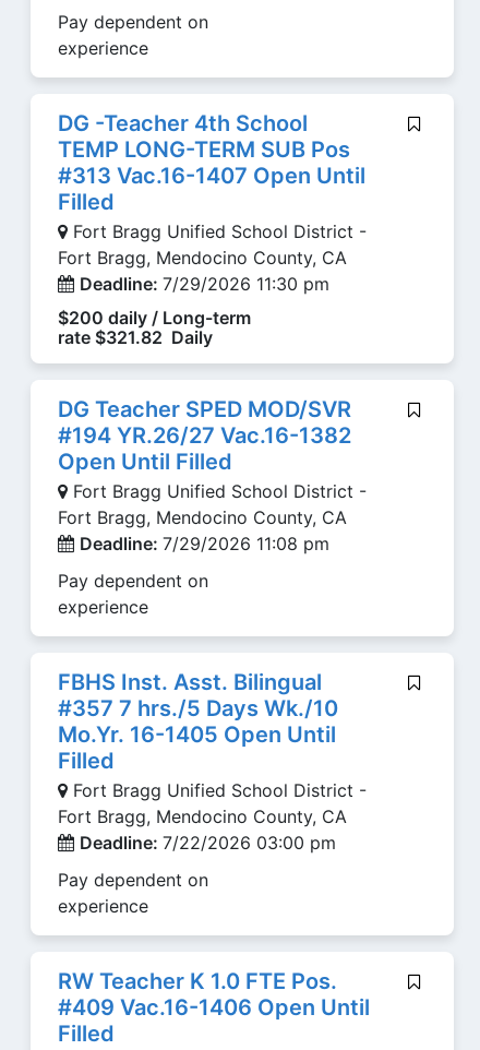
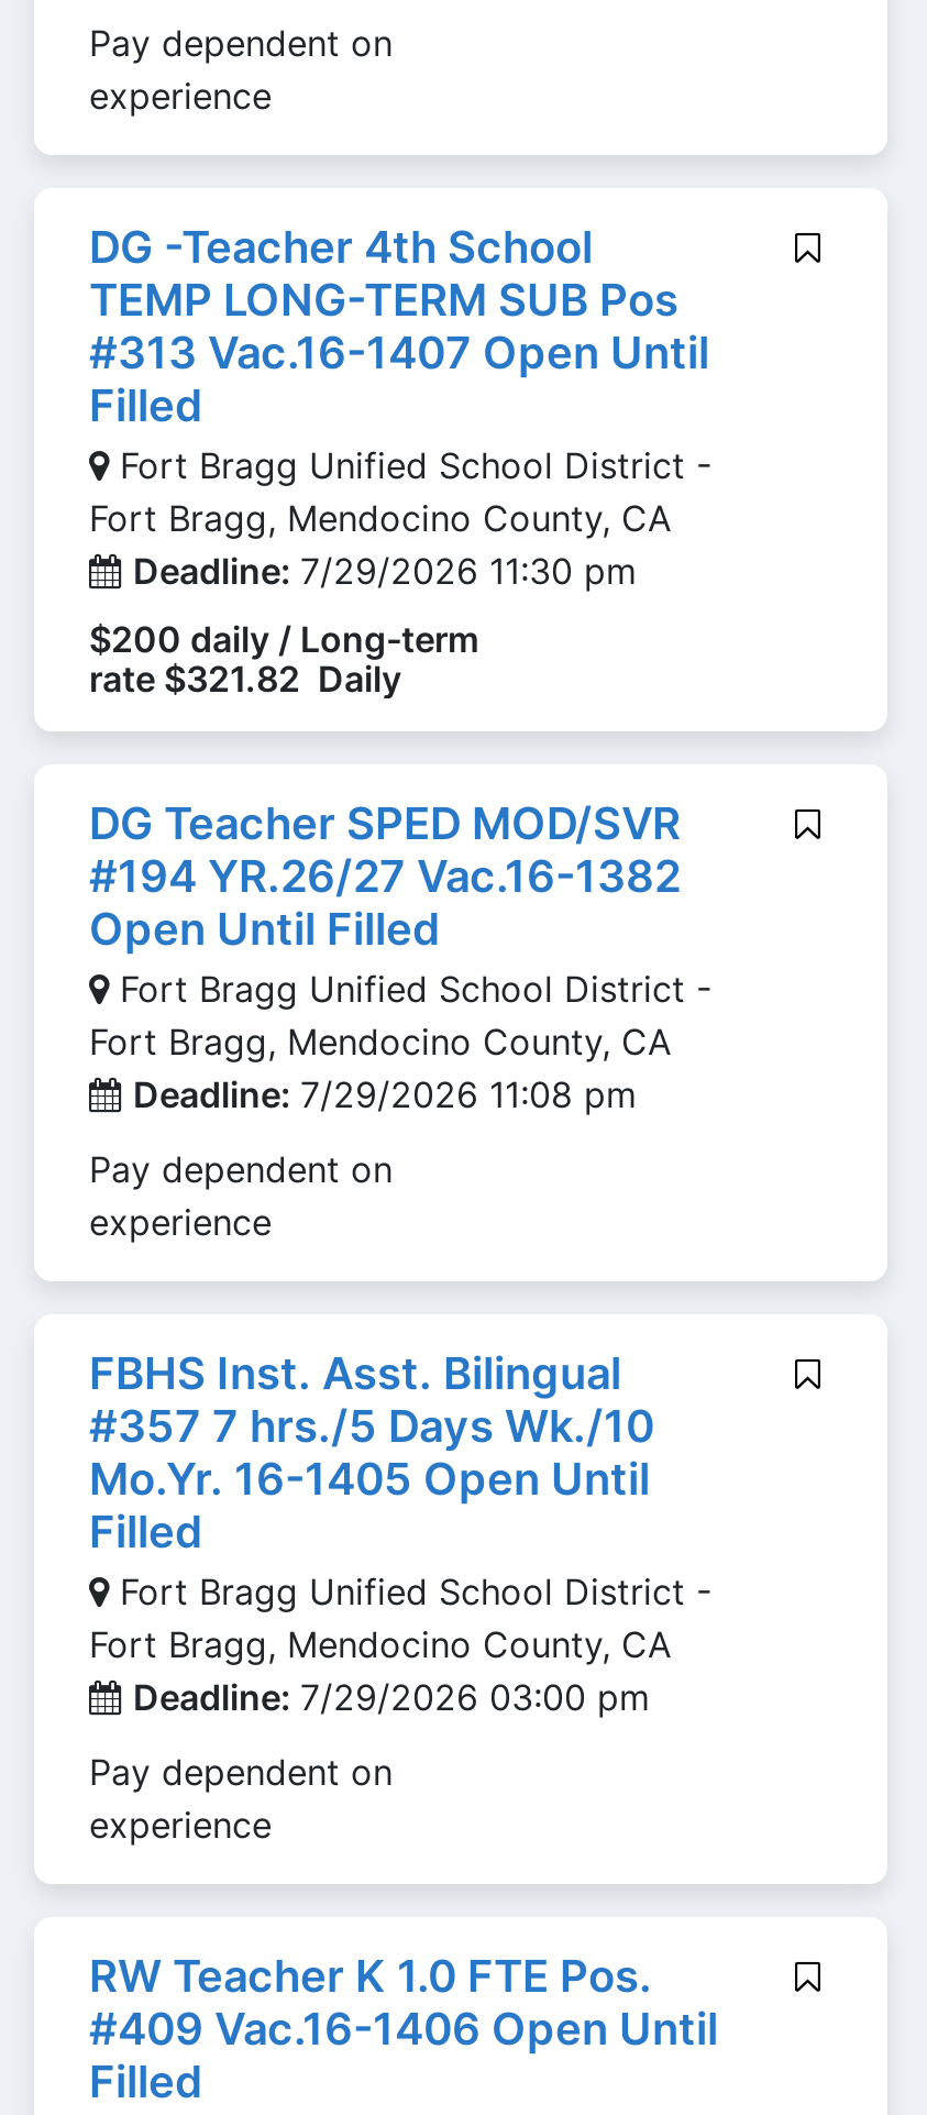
[80,832,336,854] Deadline: 7/22/2026 03:00 pm -> [133,1676,650,1720] Deadline: 7/29/2026 03:00 pm

